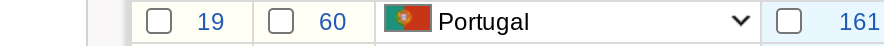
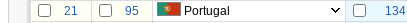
[197,8,225,36] 19 -> [63,4,77,18] 21
[319,8,347,36] 60 -> [124,4,138,18] 95
[839,8,881,36] 161 -> [384,4,405,18] 134

